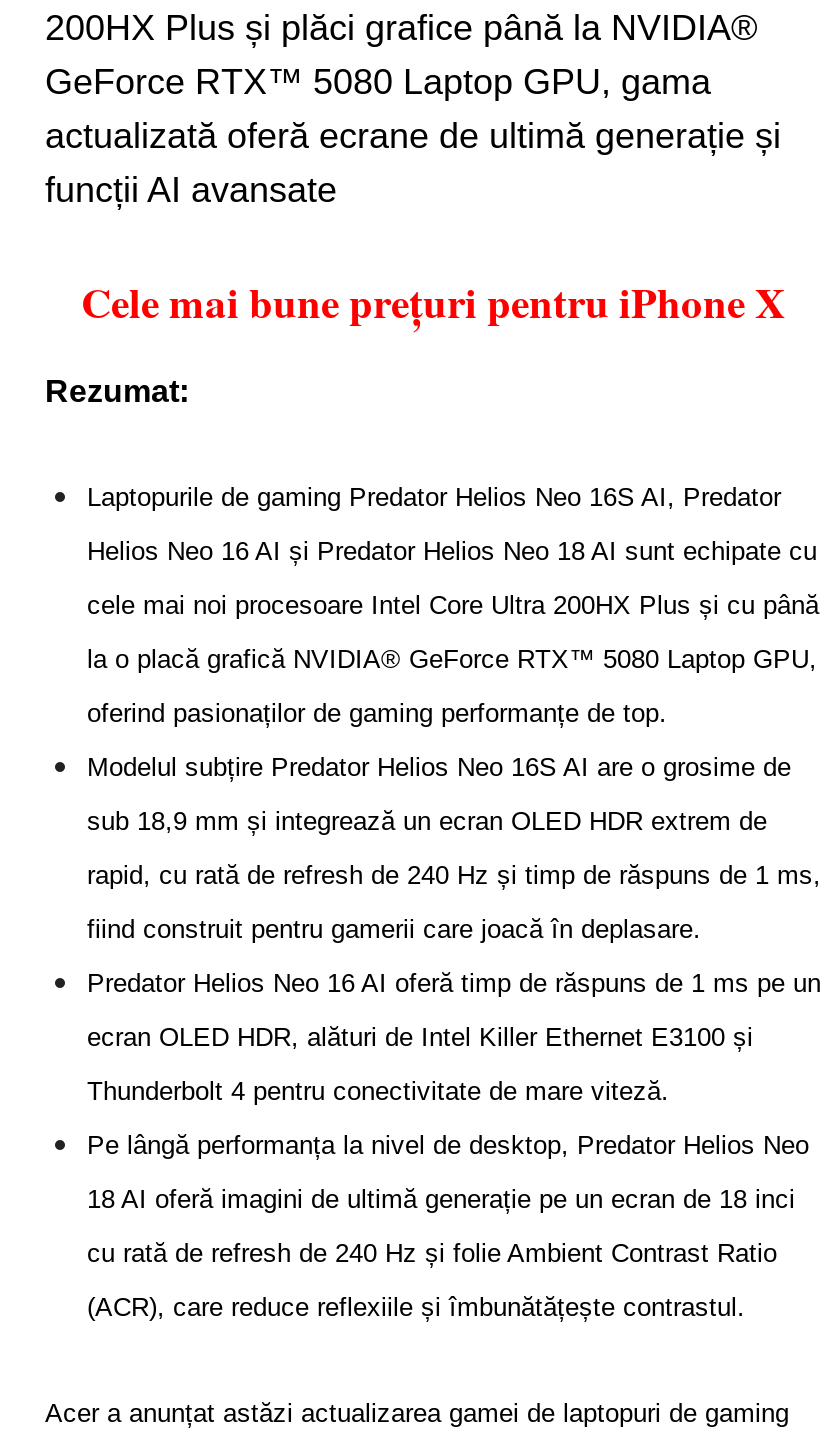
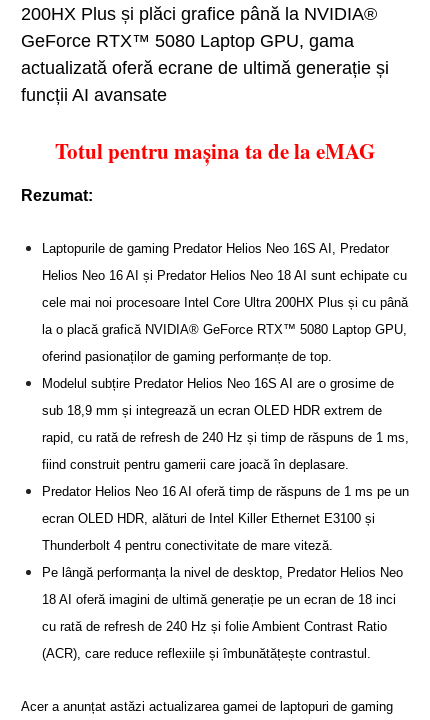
[81,271,785,331] Cele mai bune prețuri pentru iPhone X -> [55,135,375,165] Totul pentru mașina ta de la eMAG

